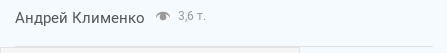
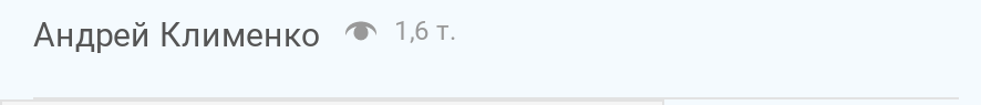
[178,9,206,23] 3,6 т. -> [394,15,456,46] 1,6 т.

